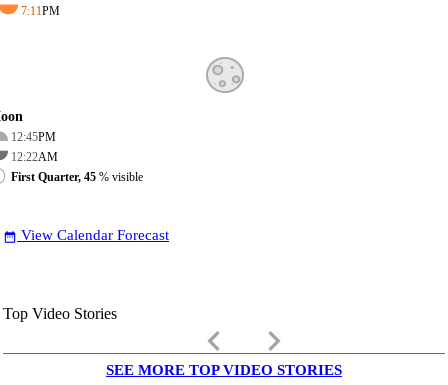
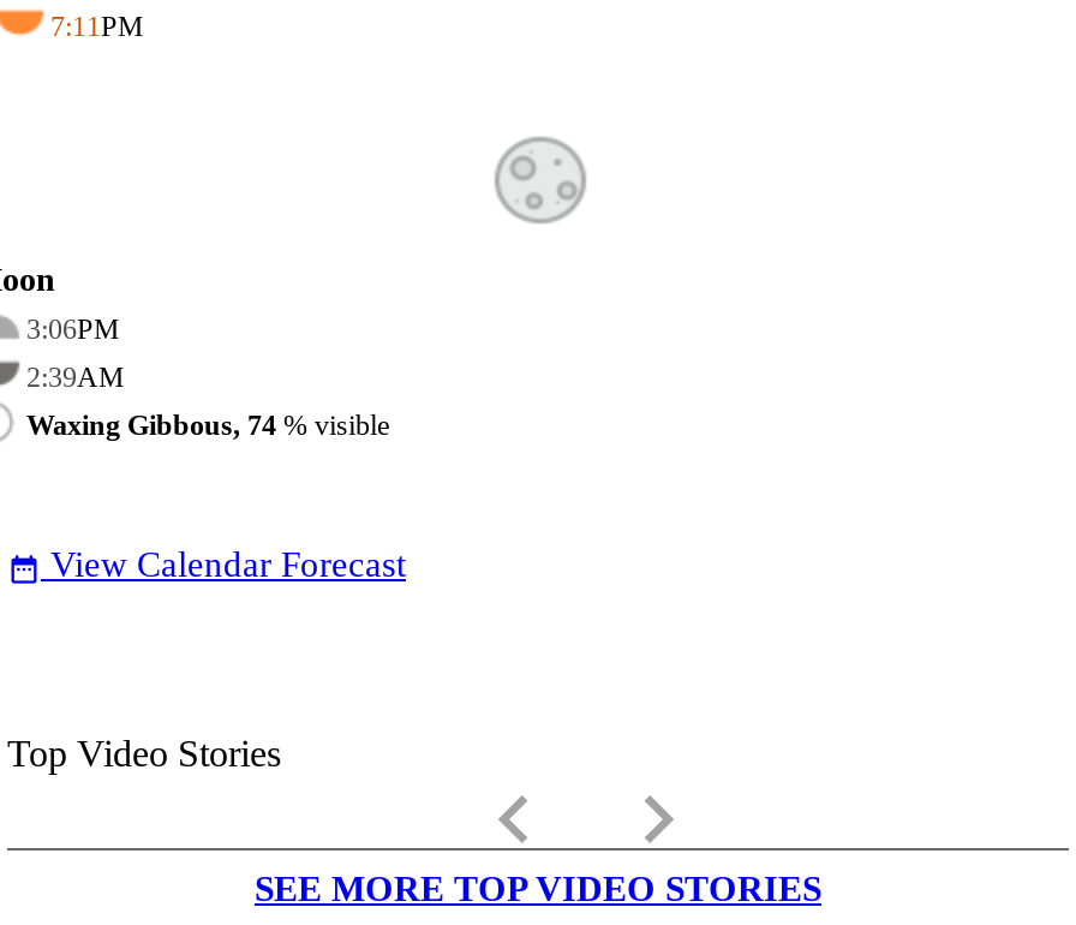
[11,130,56,144] 12:45PM -> [26,312,120,346] 3:06PM
[11,150,58,164] 12:22AM -> [26,360,125,394] 2:39AM
[11,170,143,184] First Quarter, 45% visible -> [26,408,389,442] Waxing Gibbous, 74% visible

